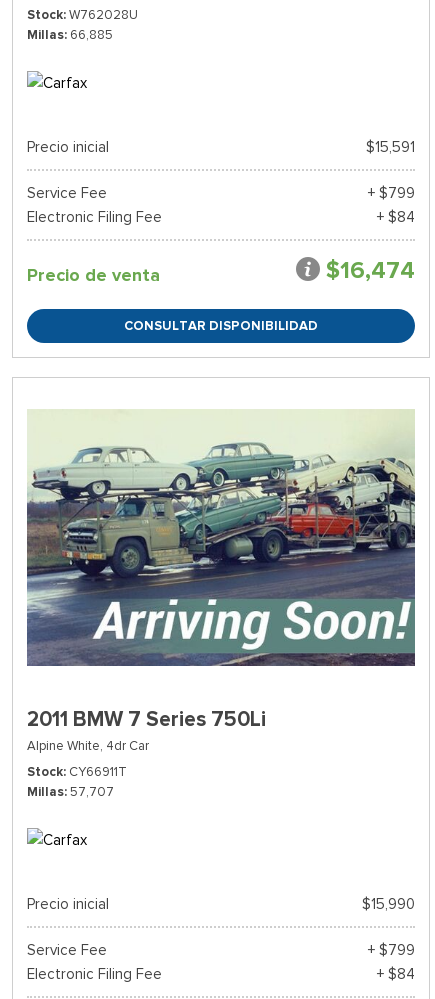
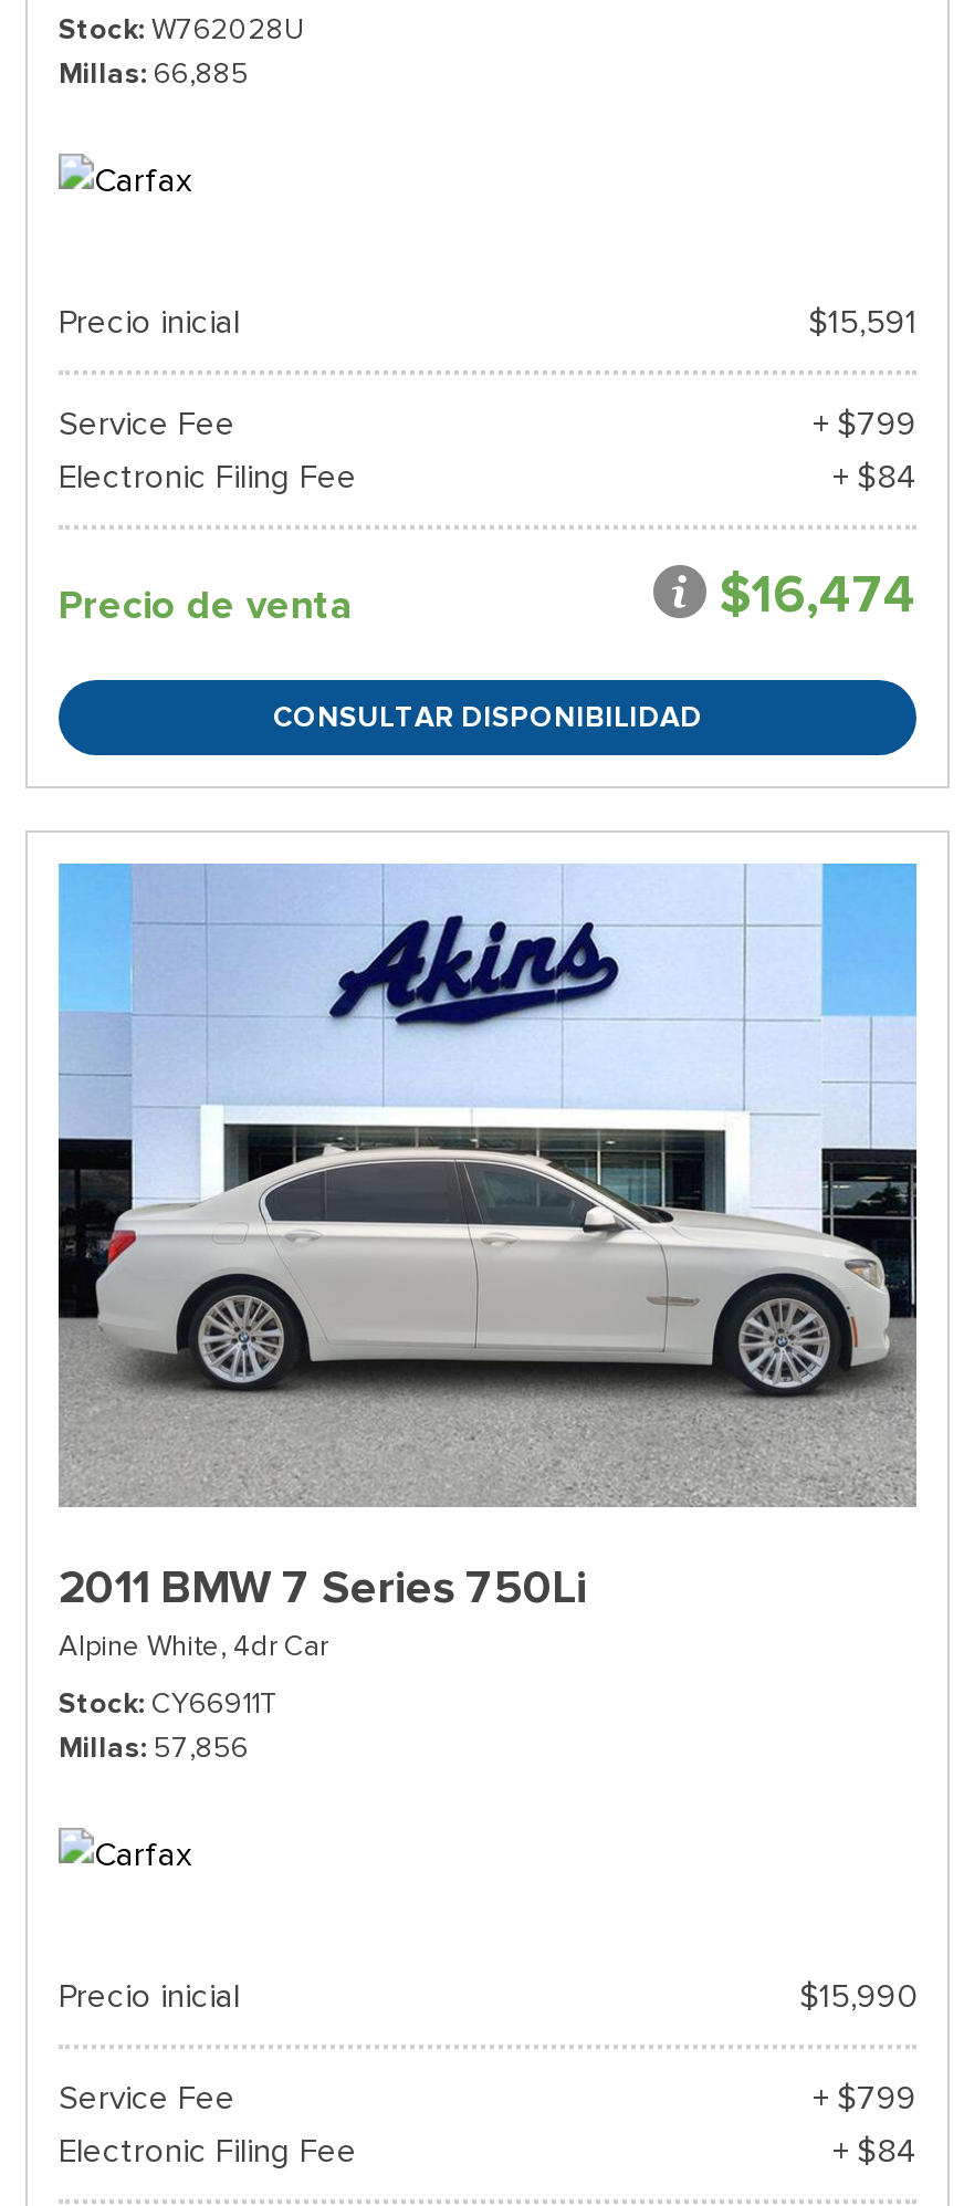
[26,392,416,683] [image] -> [56,861,919,1509] [image]
[27,783,114,800] Millas 57,707 -> [59,1728,249,1766] Millas 57,856

